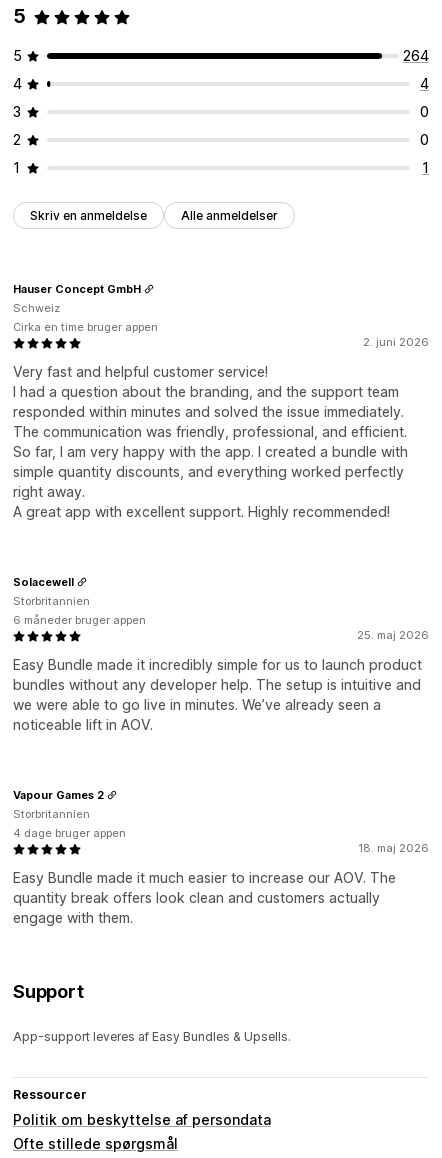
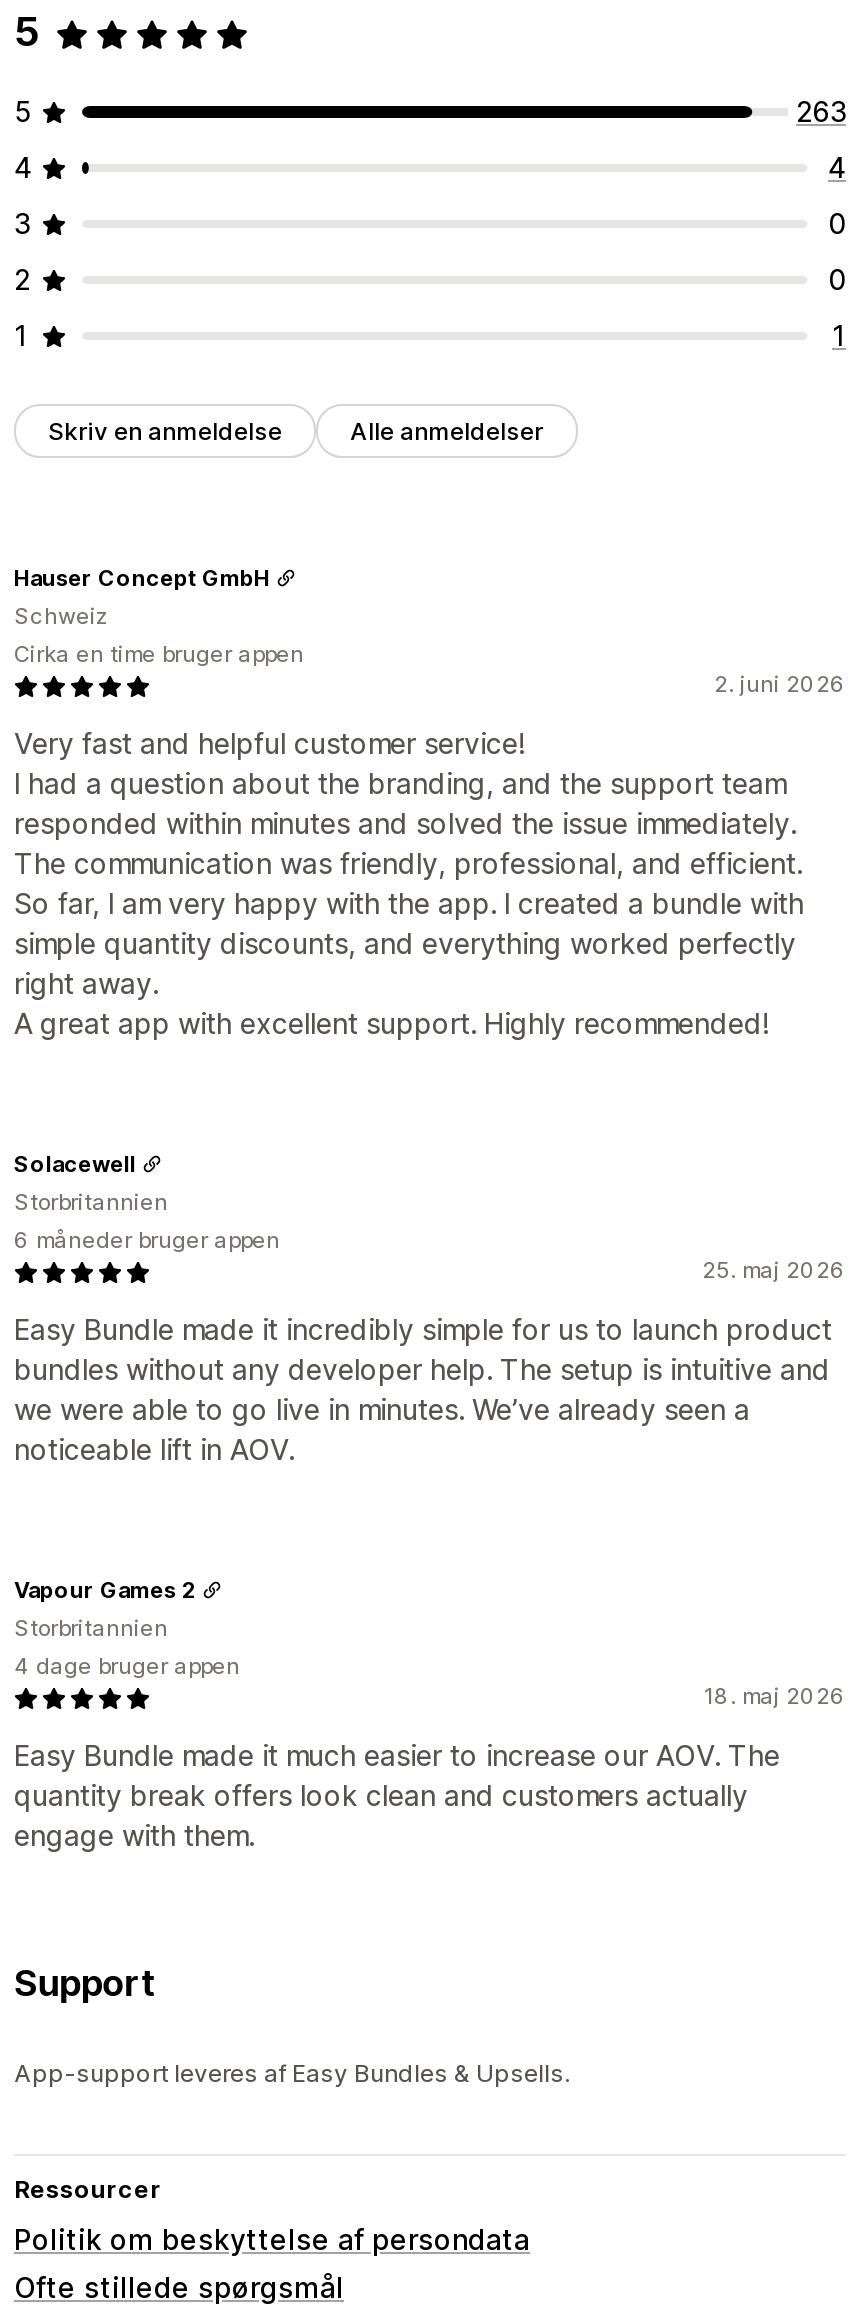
[403,47,429,64] 264 -> [796,95,846,129] 263

